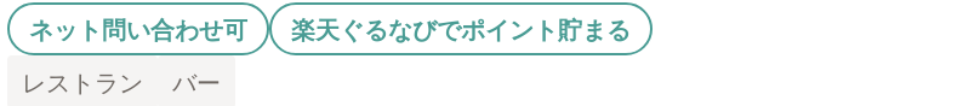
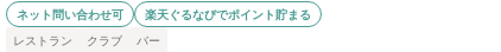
none -> [87,34,122,47] クラブ

